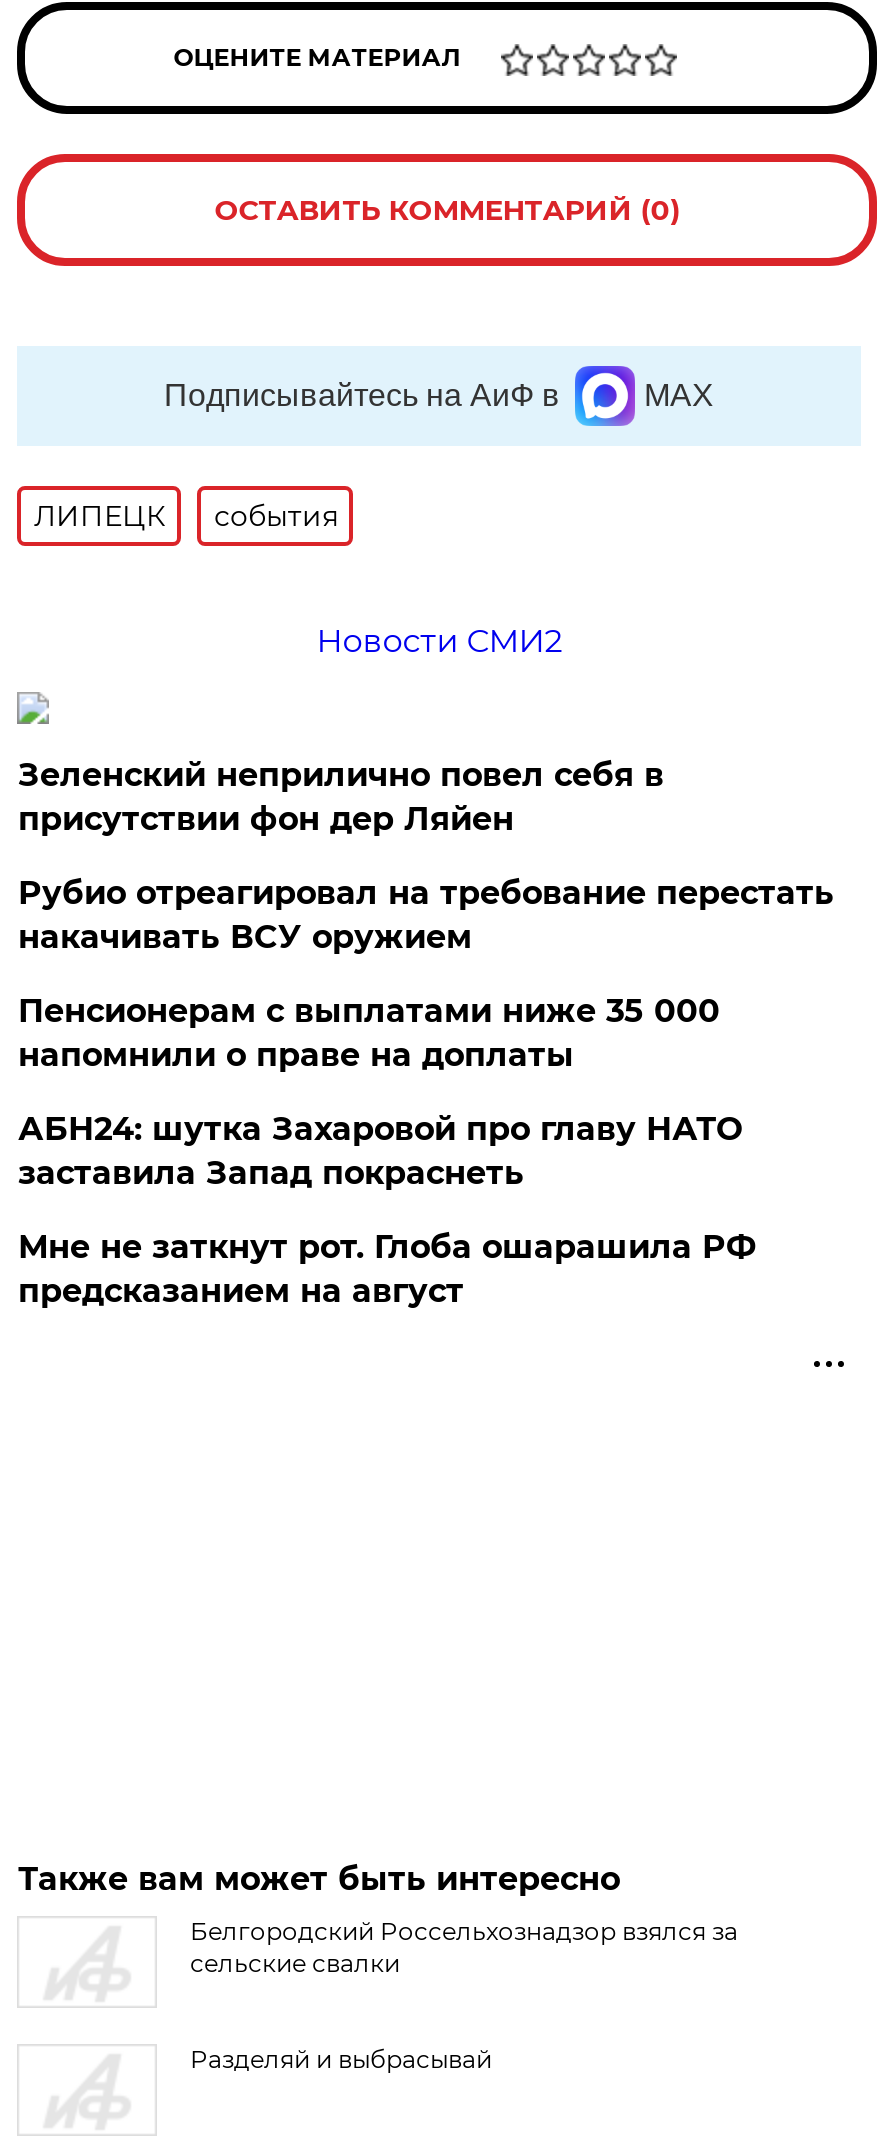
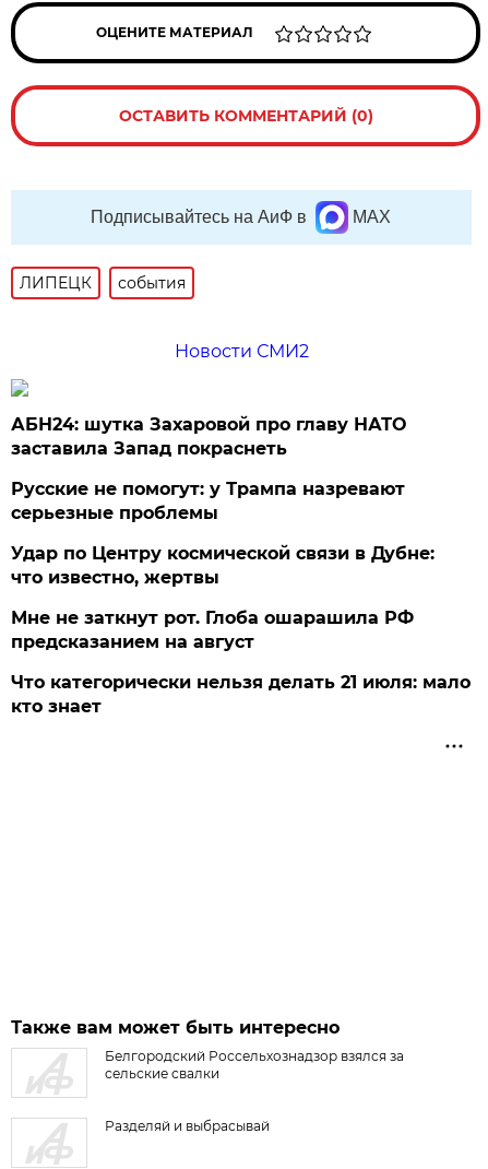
[18,756,834,1074] Зеленский неприлично повел cебя в | присутствии фон дер Ляйен | Рубио отреагировал на требование перестать | накачивать ВСУ оружием | Пенсионерам с выплатами ниже 35 000 | напомнили о праве на доплаты -> none
moved [18,1110,742,1192] -> [11,414,407,459]: АБН24: шутка Захаровой про главу НАТО | заставила Запад покраснеть
none -> [11,479,435,588] Русские не помогут: у Трампа назревают | серьезные проблемы | Удар по Центру космической связи в Дубне: | что известно, жертвы
moved [18,1228,756,1310] -> [11,607,414,652]: Мне не заткнут рот. Глоба ошарашила РФ | предсказанием на август
none -> [11,672,471,717] Что категорически нельзя делать 21 июля: мало | кто знает

